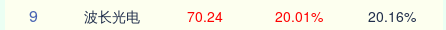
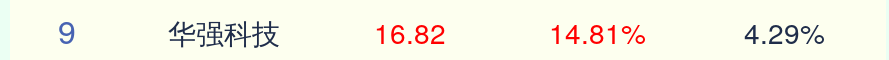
[84,6,416,26] 波长光电 | 70.24 | 20.01% | 20.16% -> [168,12,824,52] 华强科技 | 16.82 | 14.81% | 4.29%

